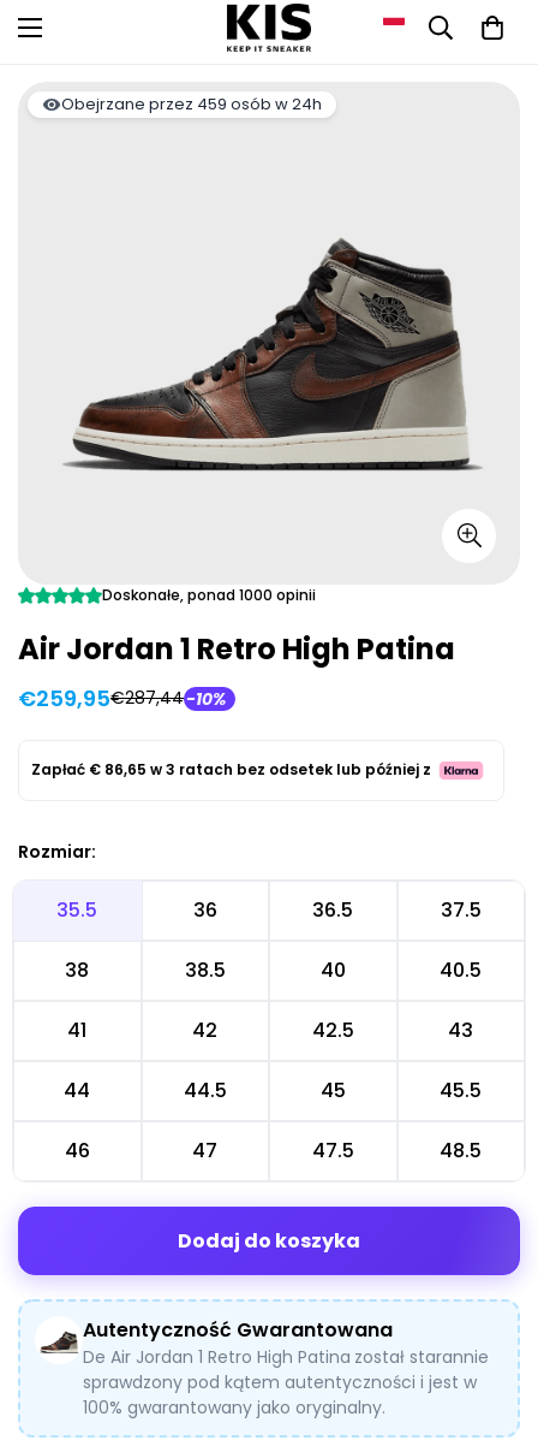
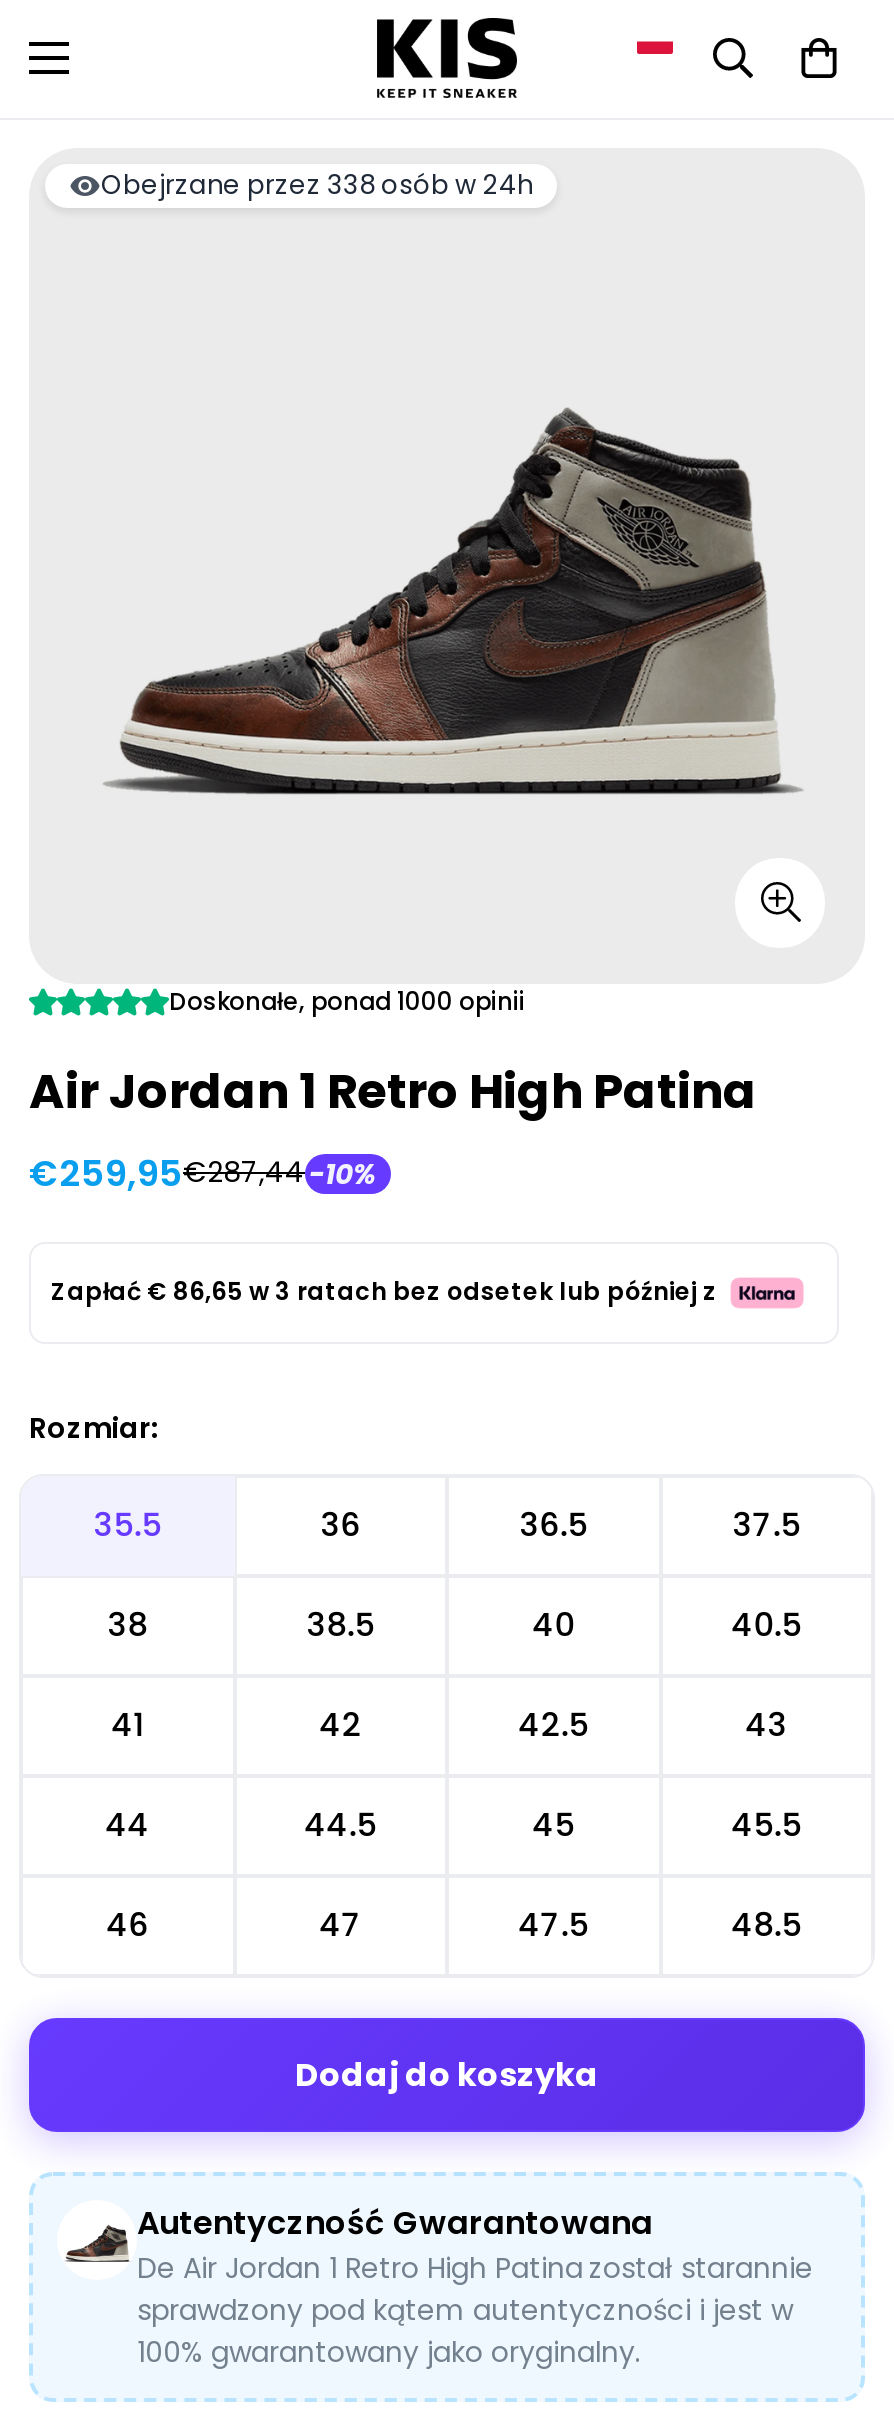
[61,93,322,116] Obejrzane przez 459 osób w 24h -> [101,166,533,204] Obejrzane przez 338 osób w 24h

